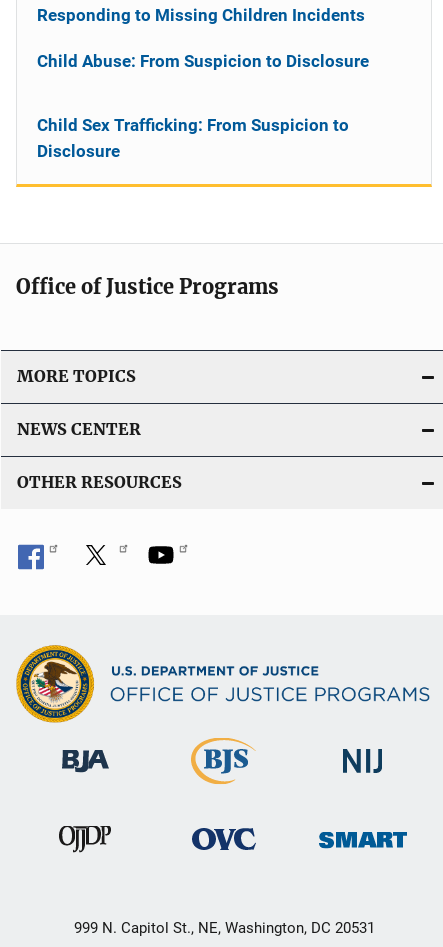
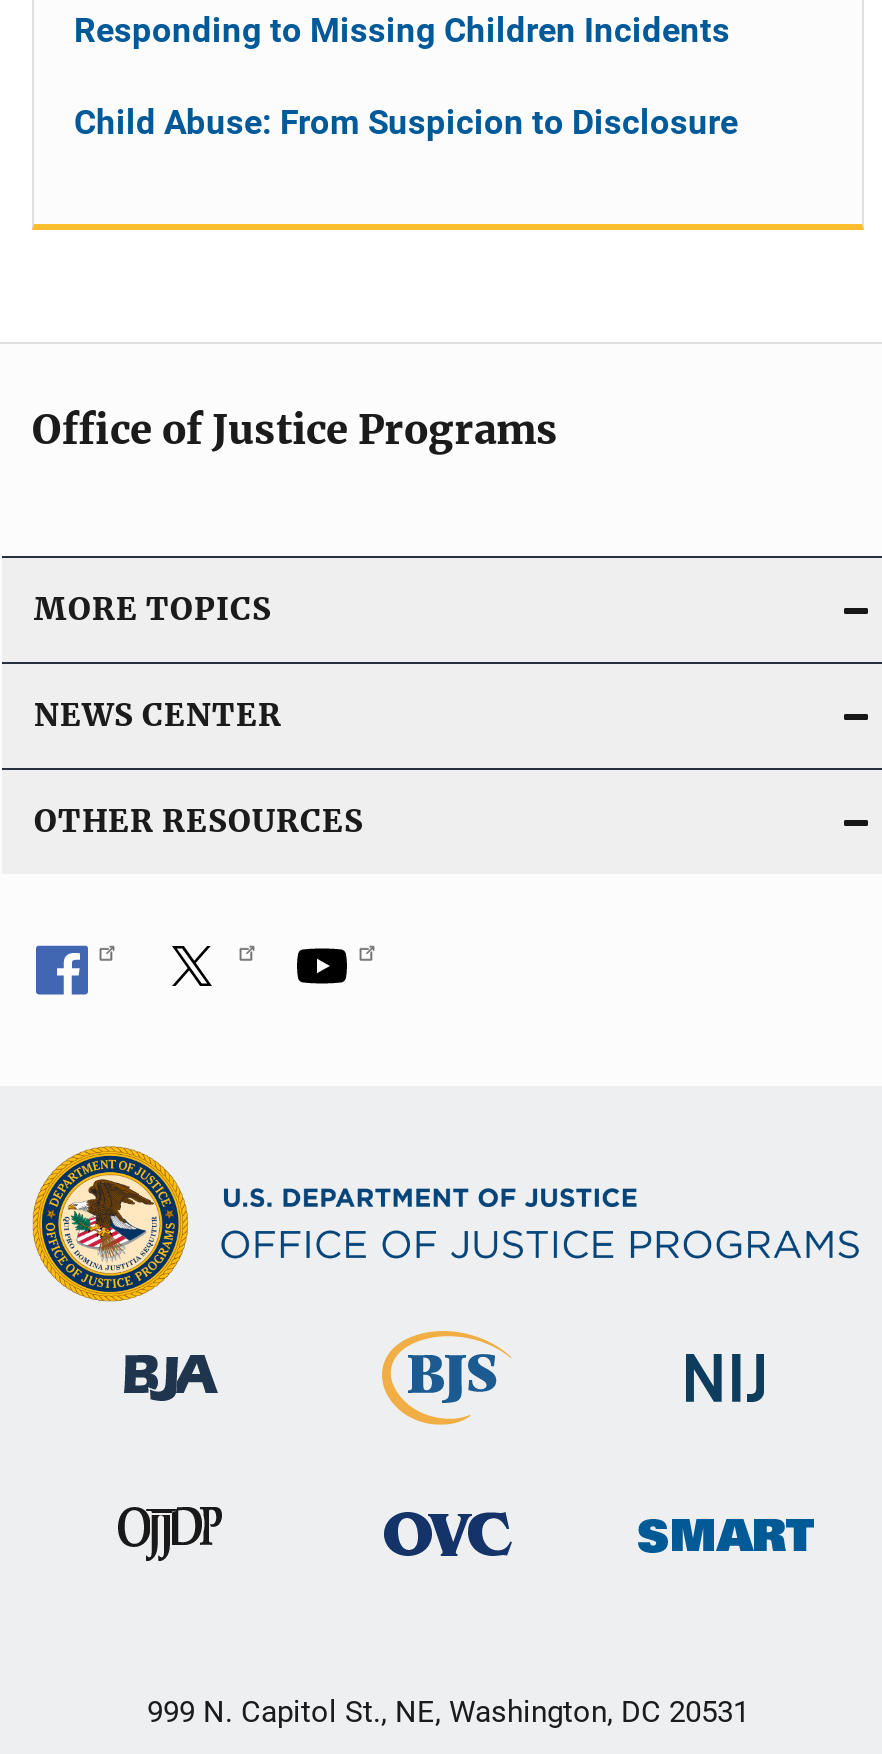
[37,115,349,161] Child Sex Trafficking: From Suspicion to | Disclosure -> none

